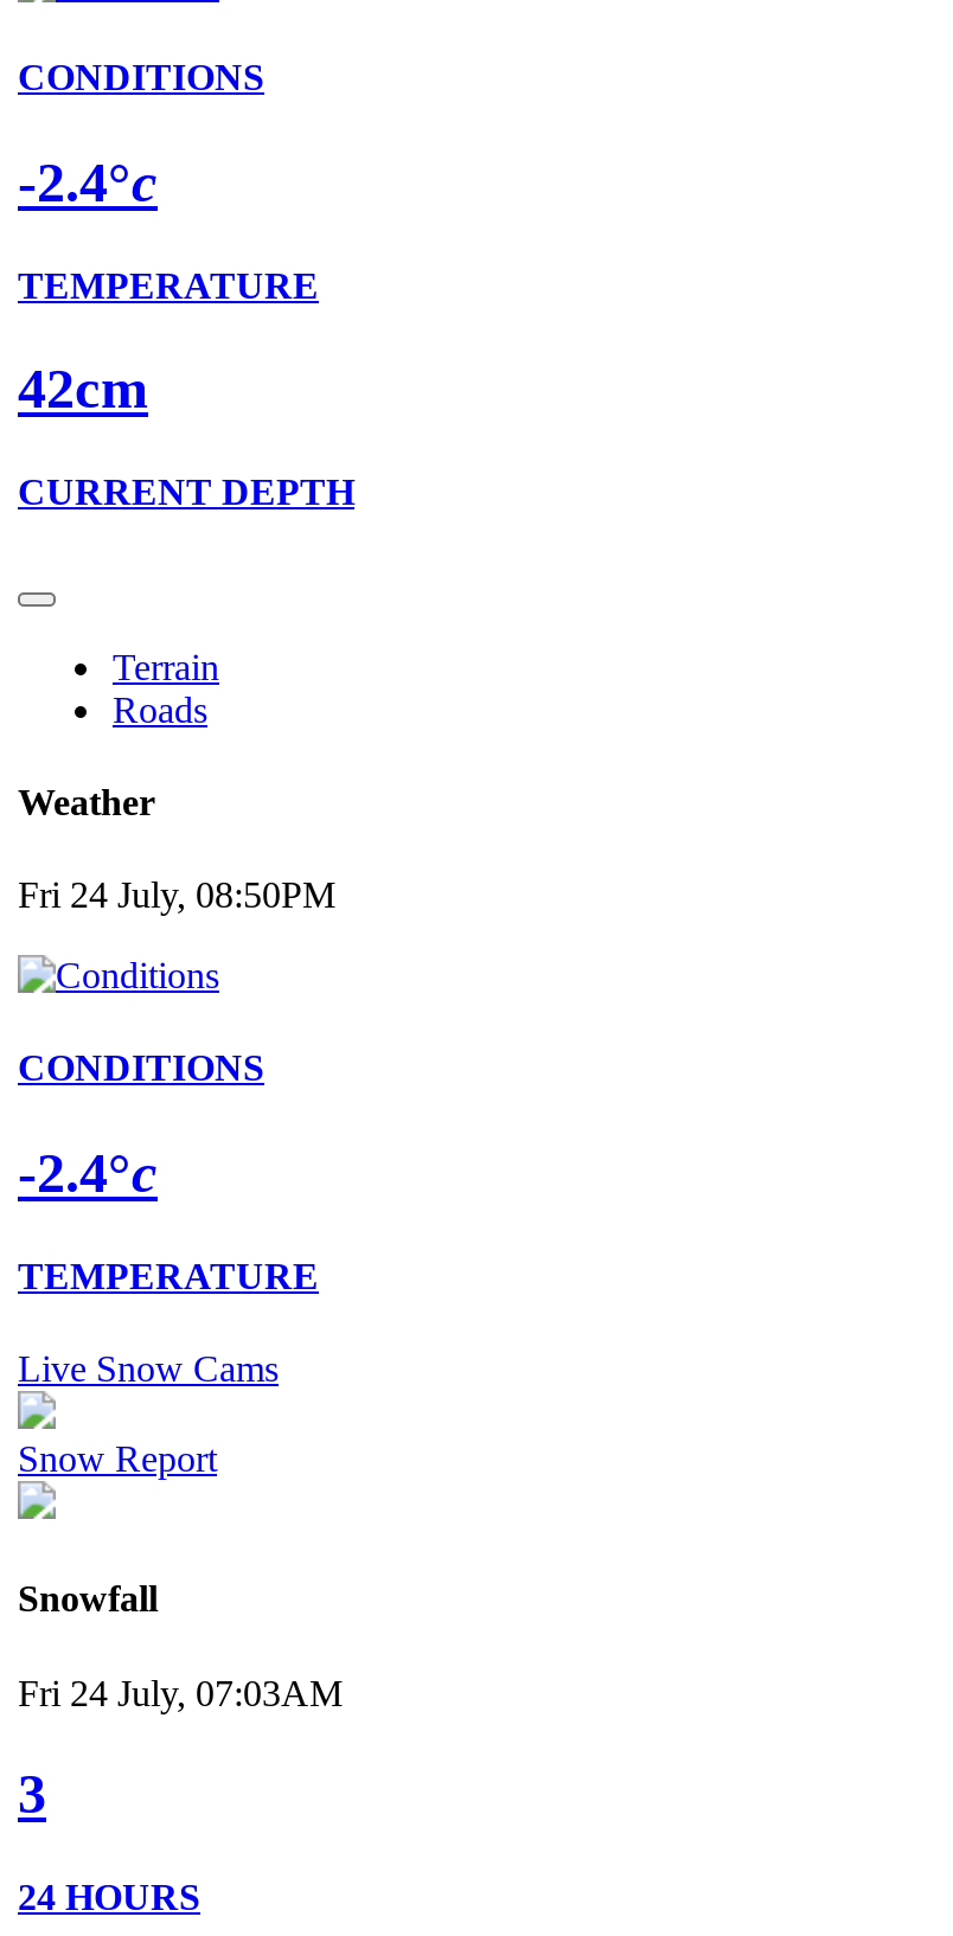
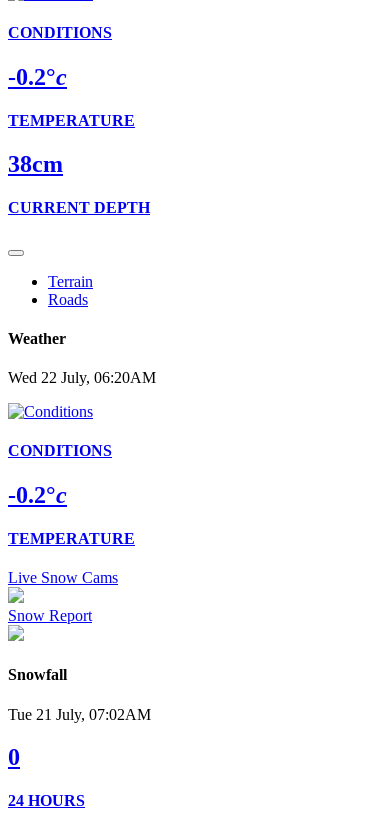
[18,150,158,212] -2.4°c -> [8,63,67,89] -0.2°c
[18,358,148,420] 42cm -> [8,151,63,177] 38cm
[18,875,335,915] Fri 24 July, 08:50PM -> [8,369,156,386] Wed 22 July, 06:20AM
[18,1141,158,1203] -2.4°c -> [8,482,67,508] -0.2°c
[18,1672,343,1713] Fri 24 July, 07:03AM -> [8,706,151,723] Tue 21 July, 07:02AM
[18,1762,46,1824] 3 -> [8,744,20,770] 0

